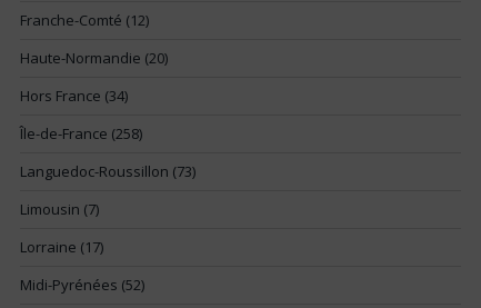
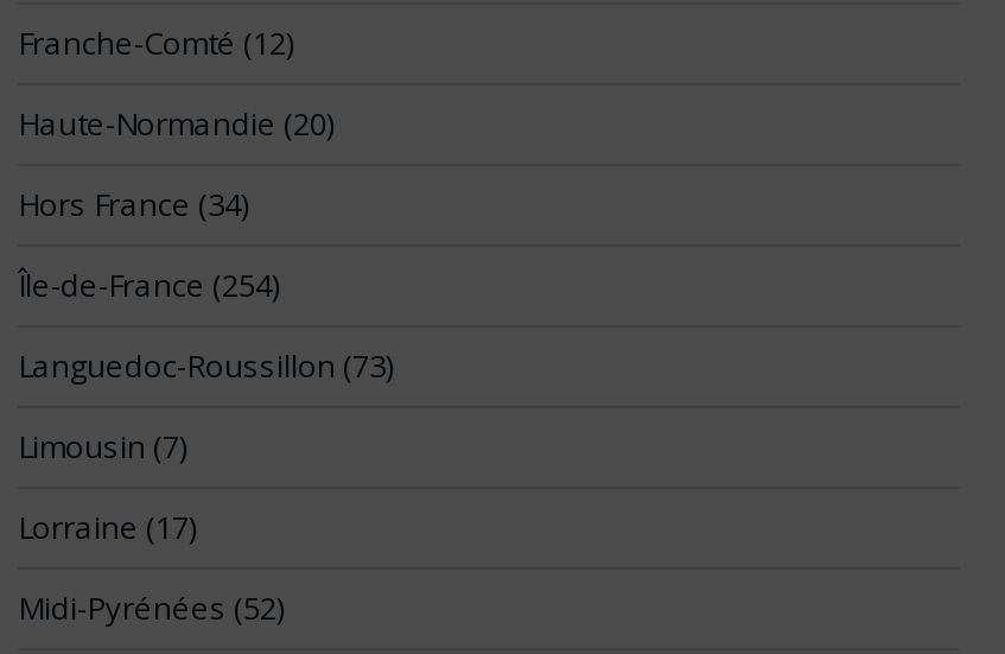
[20,124,142,144] Île-de-France (258) -> [18,264,279,307] Île-de-France (254)

